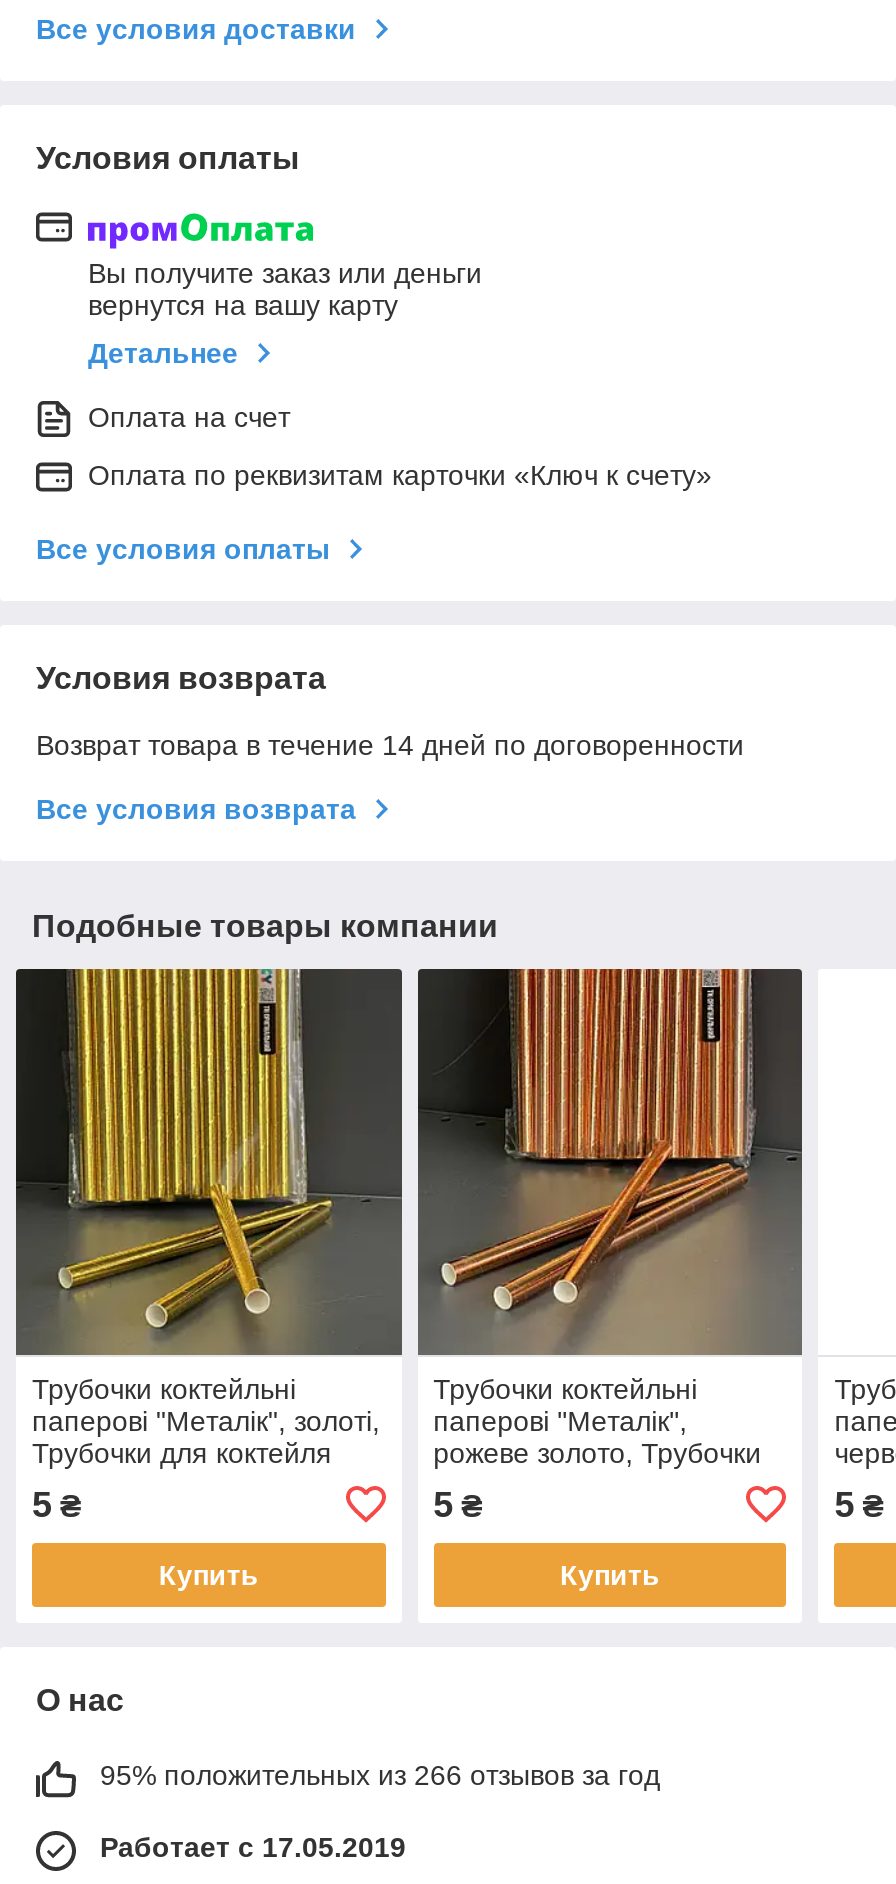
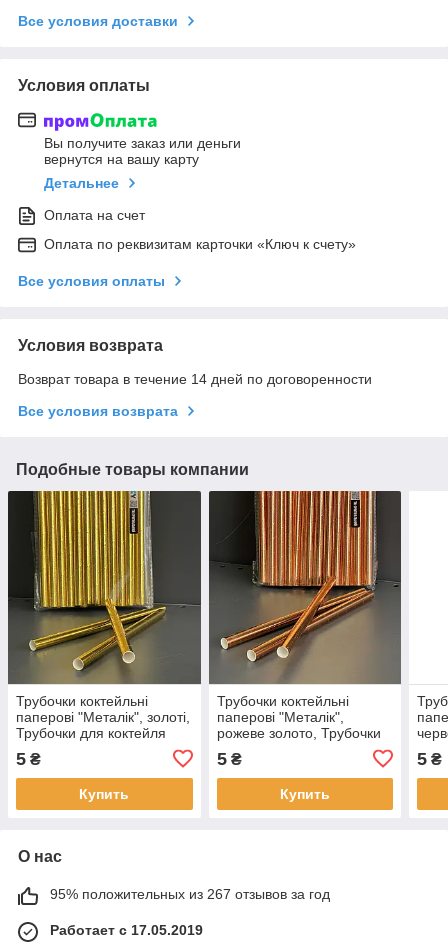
[100,1759,660,1791] 95% положительных из 266 отзывов за год -> [50,886,330,902] 95% положительных из 267 отзывов за год

